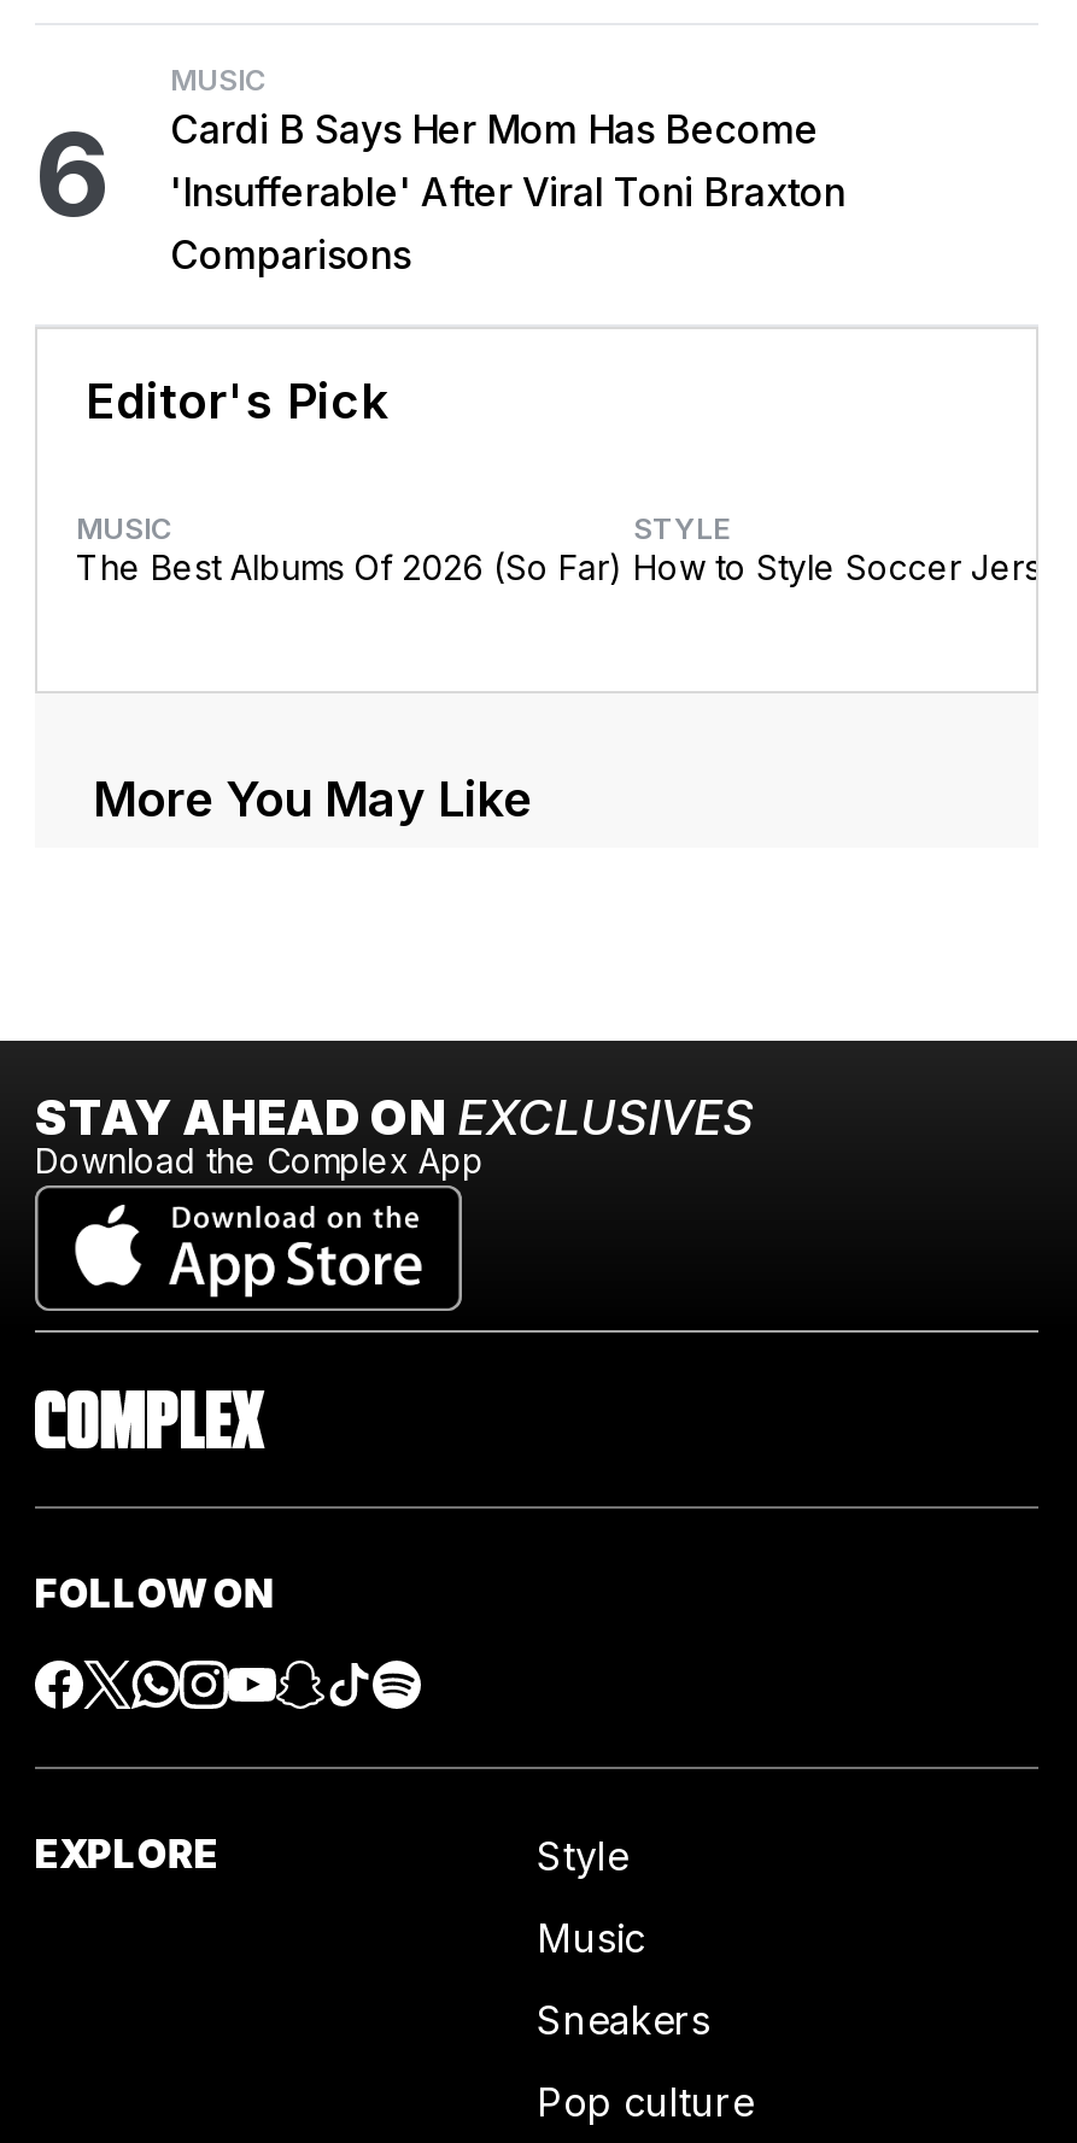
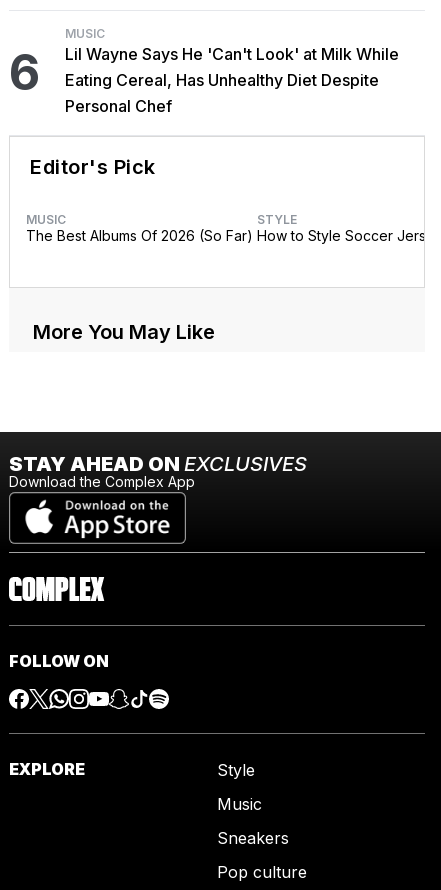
[170,104,845,278] Cardi B Says Her Mom Has Become | 'Insufferable' After Viral Toni Braxton | Comparisons -> [65,44,399,116] Lil Wayne Says He 'Can't Look' at Milk While | Eating Cereal, Has Unhealthy Diet Despite | Personal Chef

